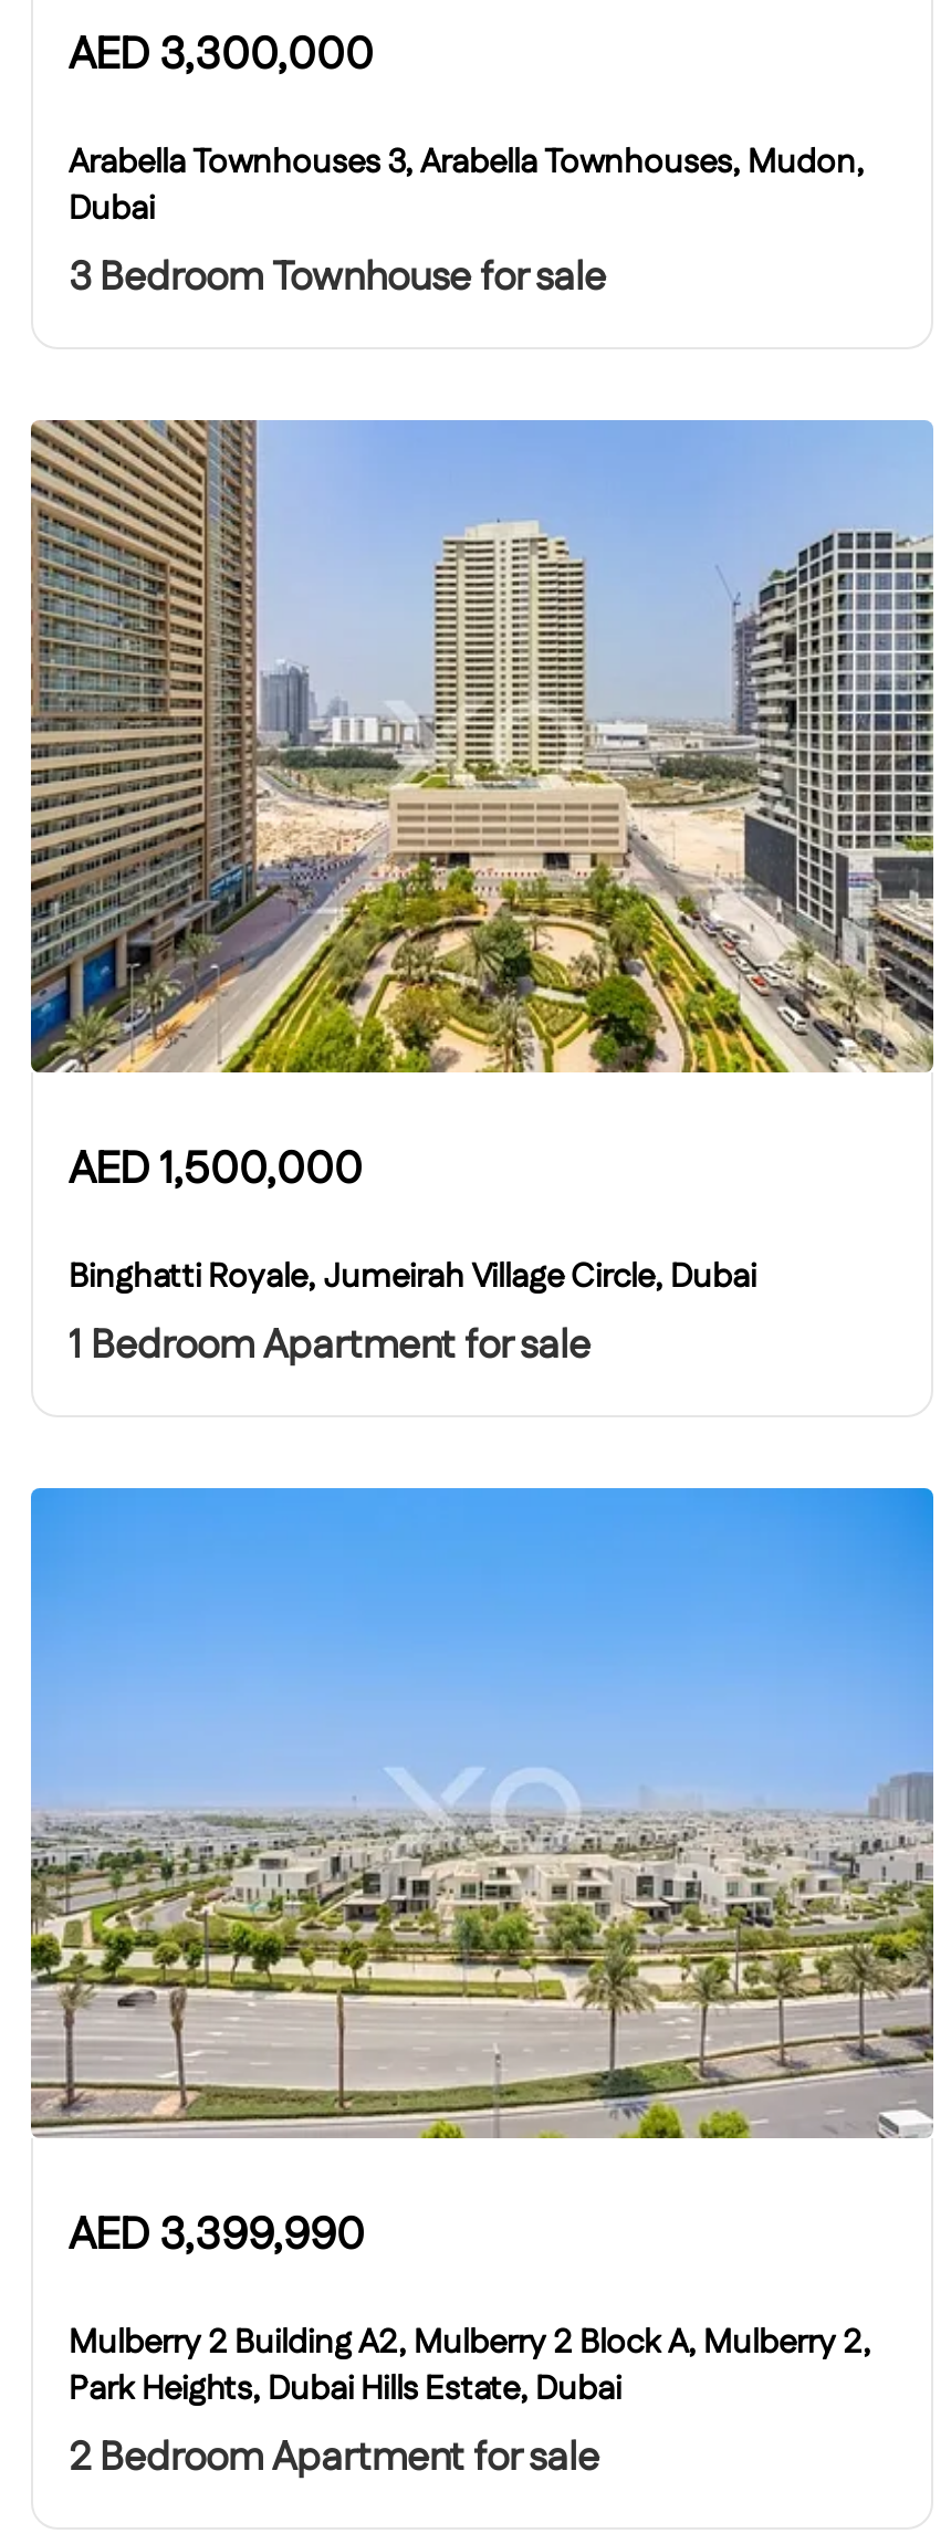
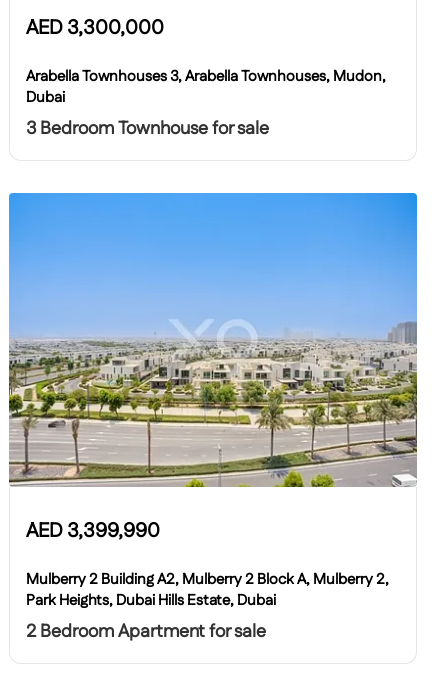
[29,417,936,1375] [image] | AED 1,500,000 | Binghatti Royale, Jumeirah Village Circle, Dubai | 1 Bedroom Apartment for sale -> none

